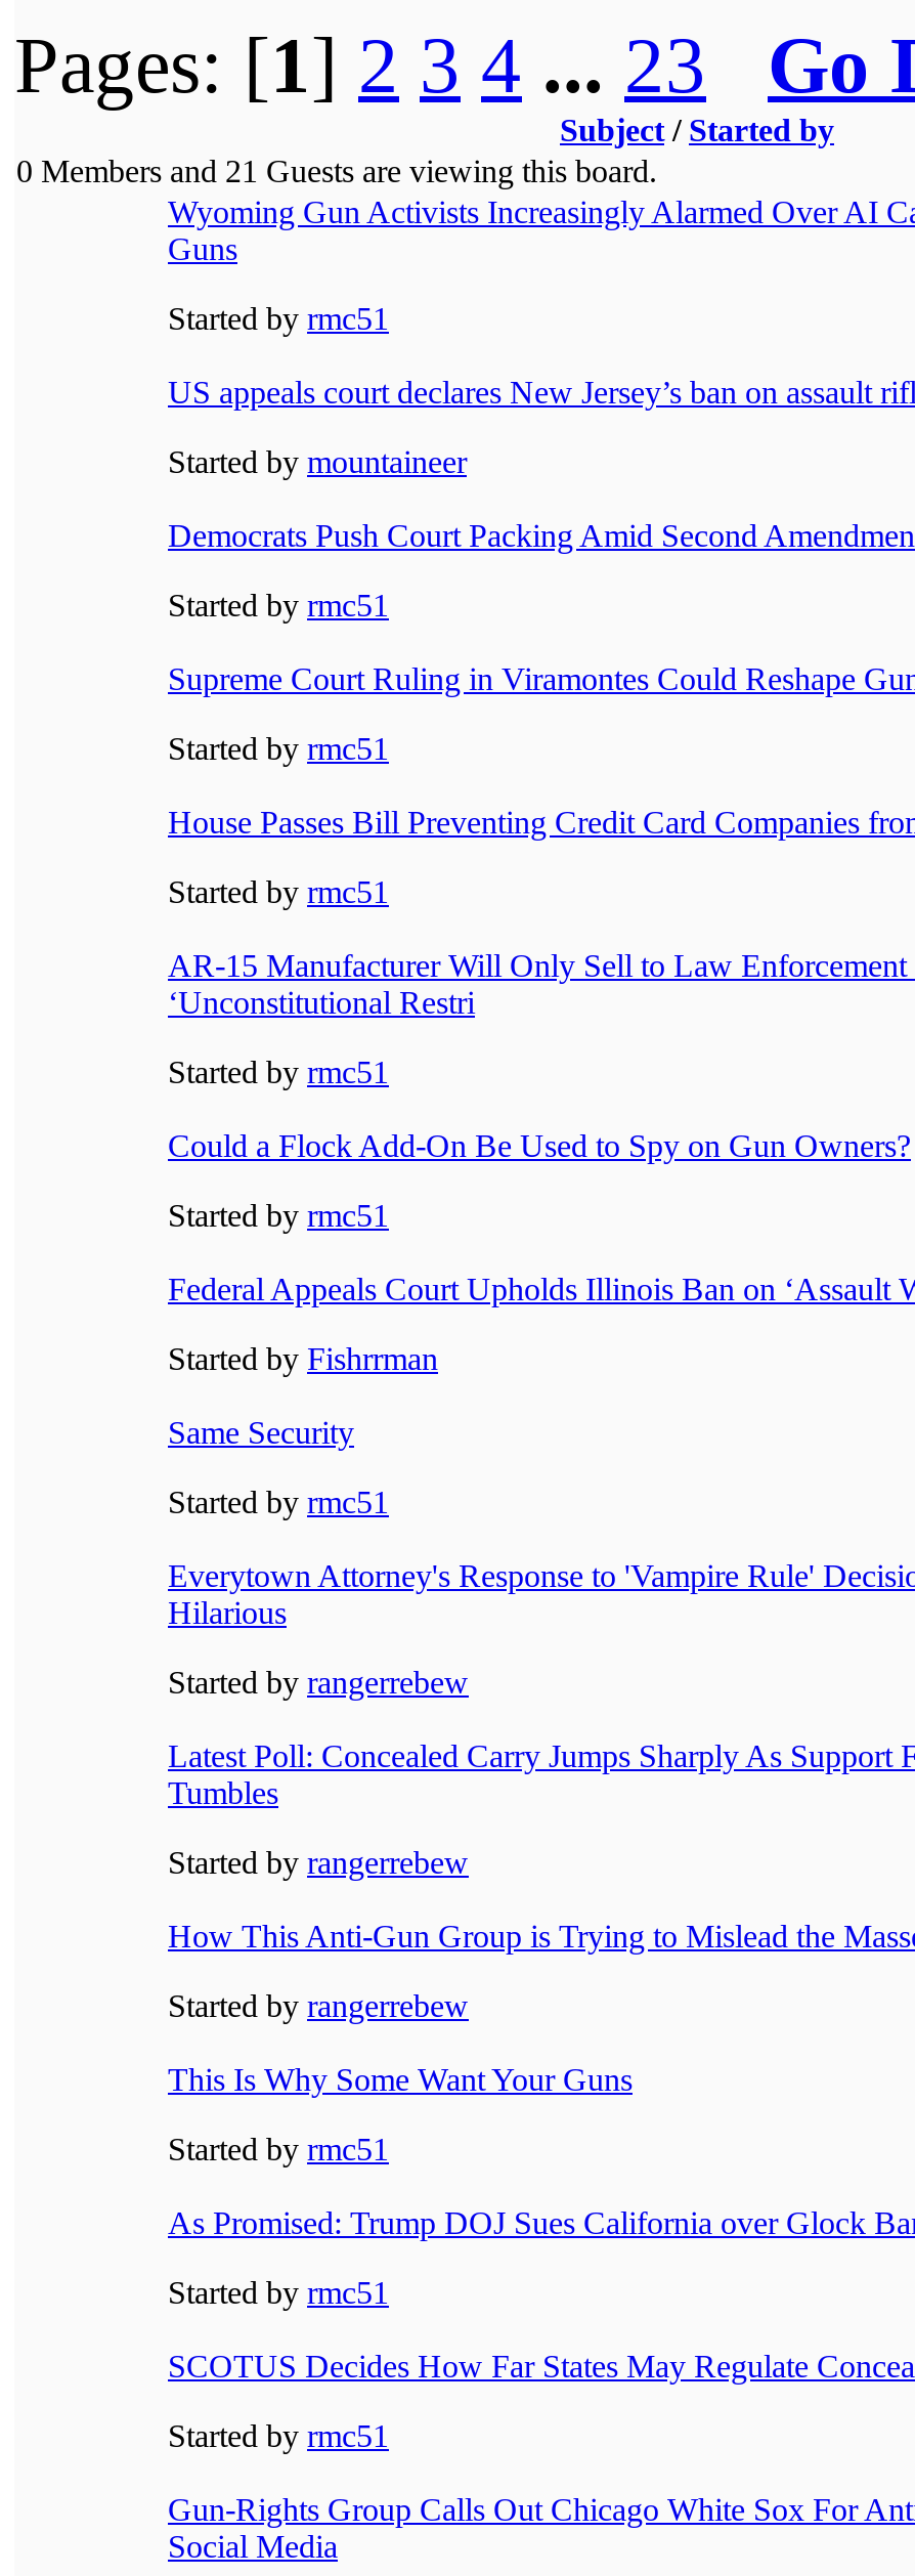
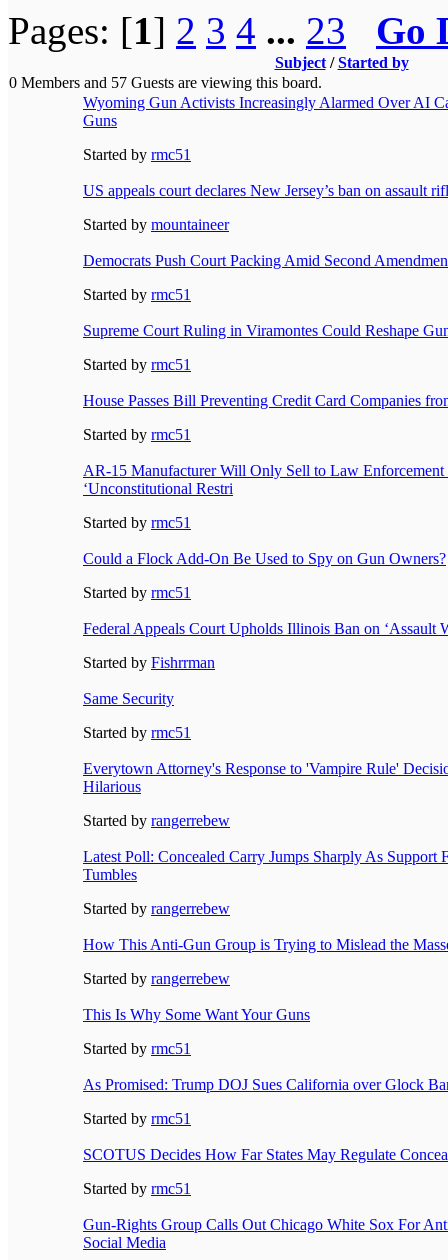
[16,153,657,188] 0 Members and 21 Guests are viewing this board. -> [9,74,322,91] 0 Members and 57 Guests are viewing this board.

